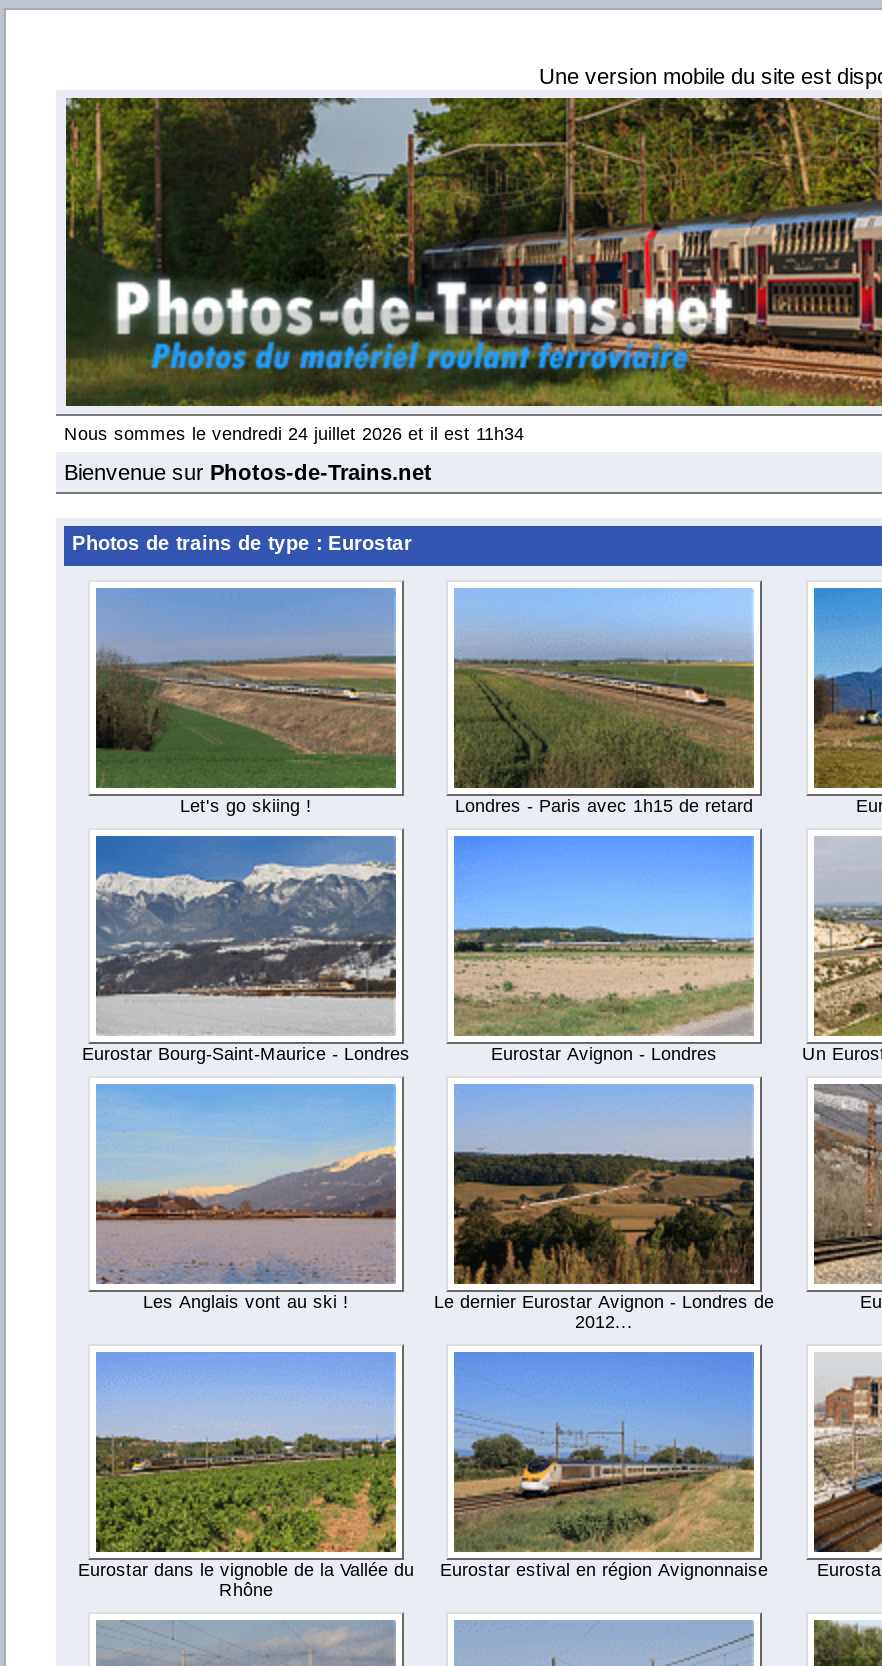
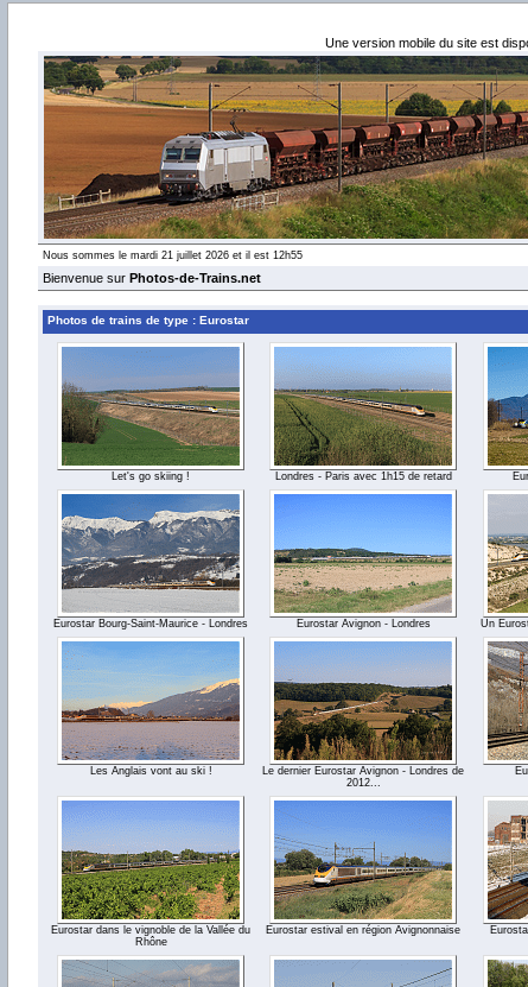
[64,96,876,444] [image] | Nous sommes le vendredi 24 juillet 2026 et il est 11h34 -> [43,55,524,261] [image] | Nous sommes le mardi 21 juillet 2026 et il est 12h55

